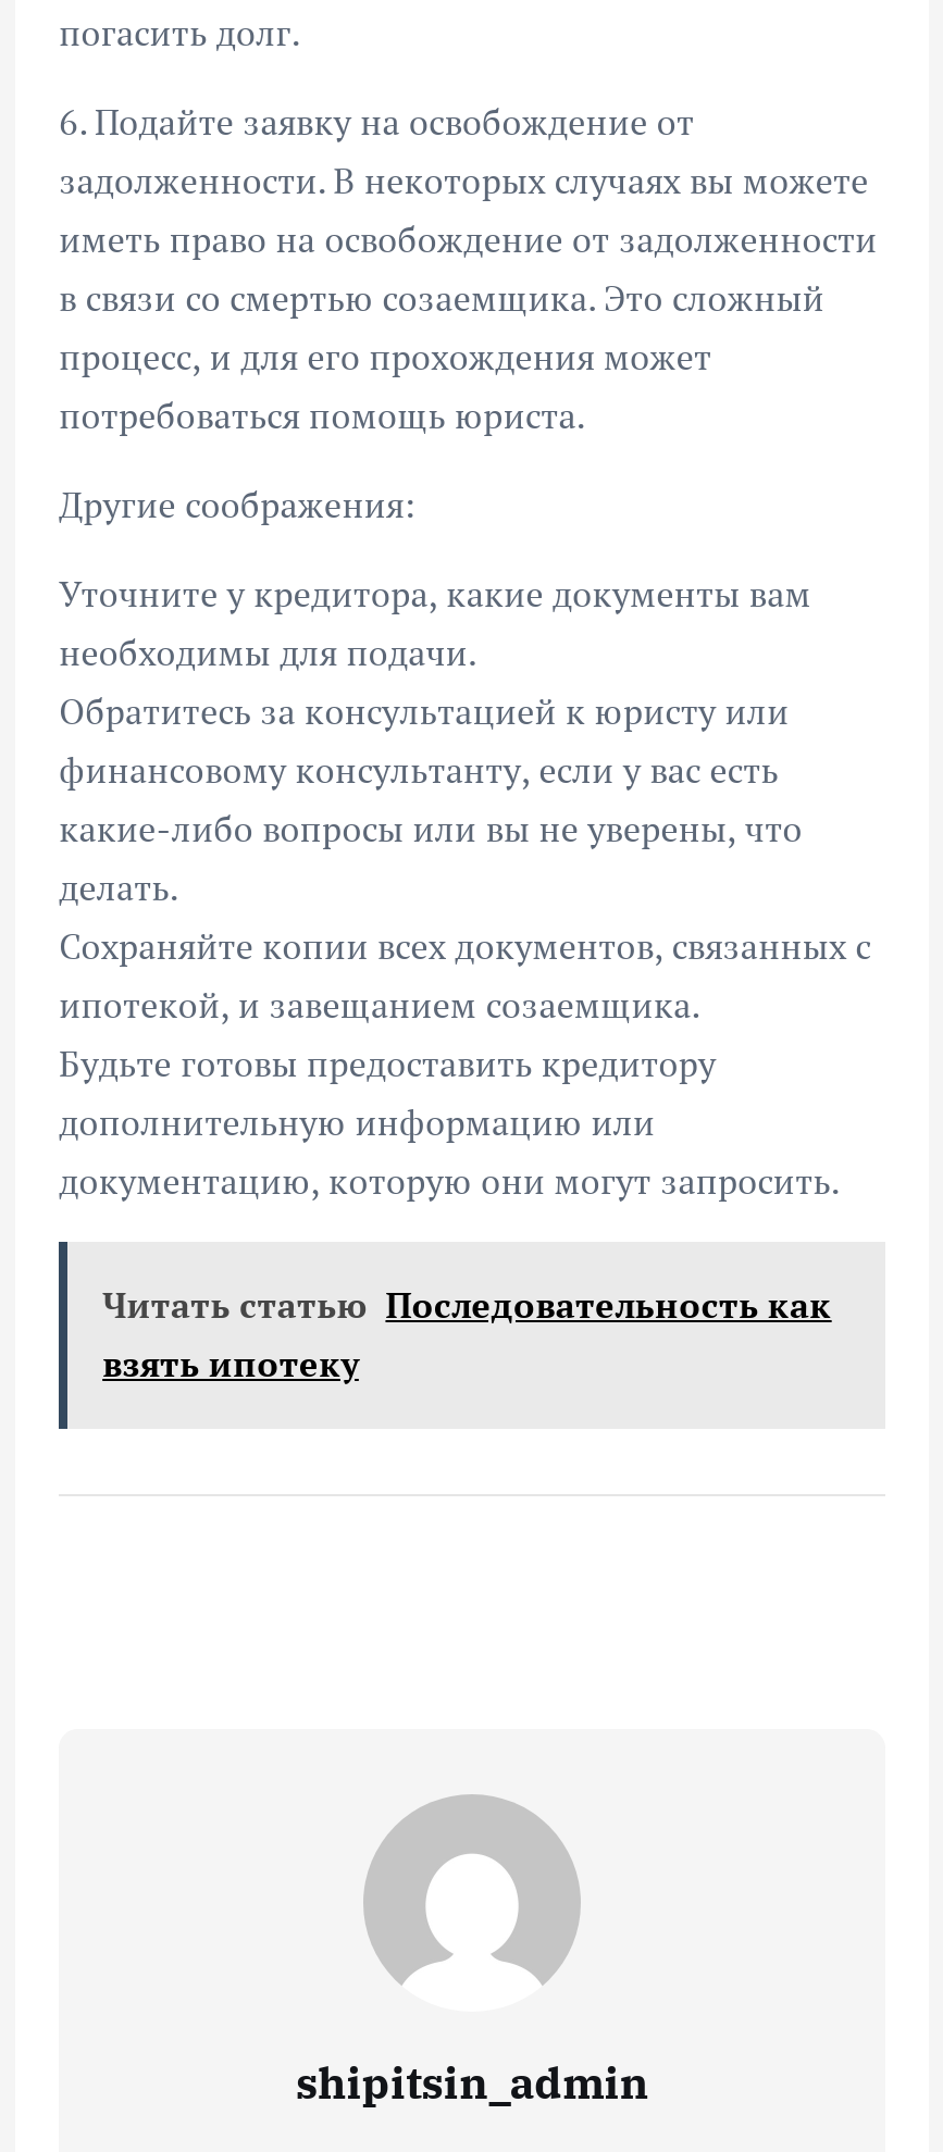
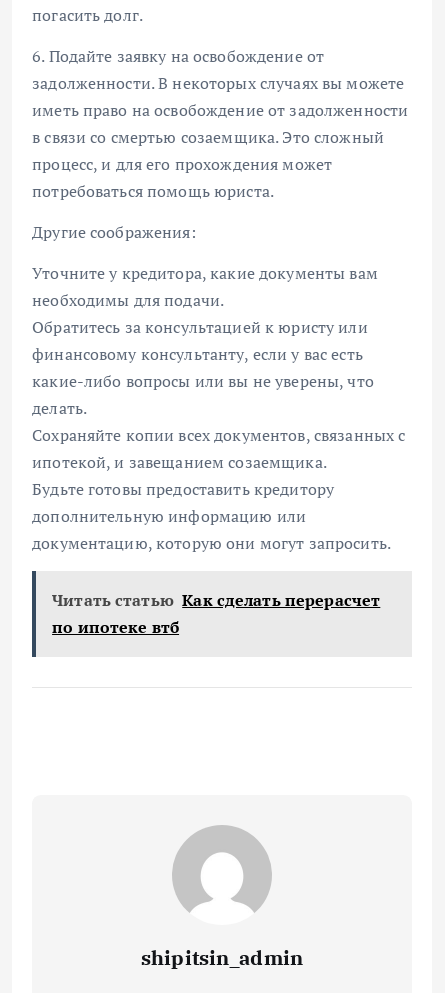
[102,1282,832,1388] Читать статью Последовательность как | взять ипотеку -> [52,589,380,638] Читать статью Как сделать перерасчет | по ипотеке втб

